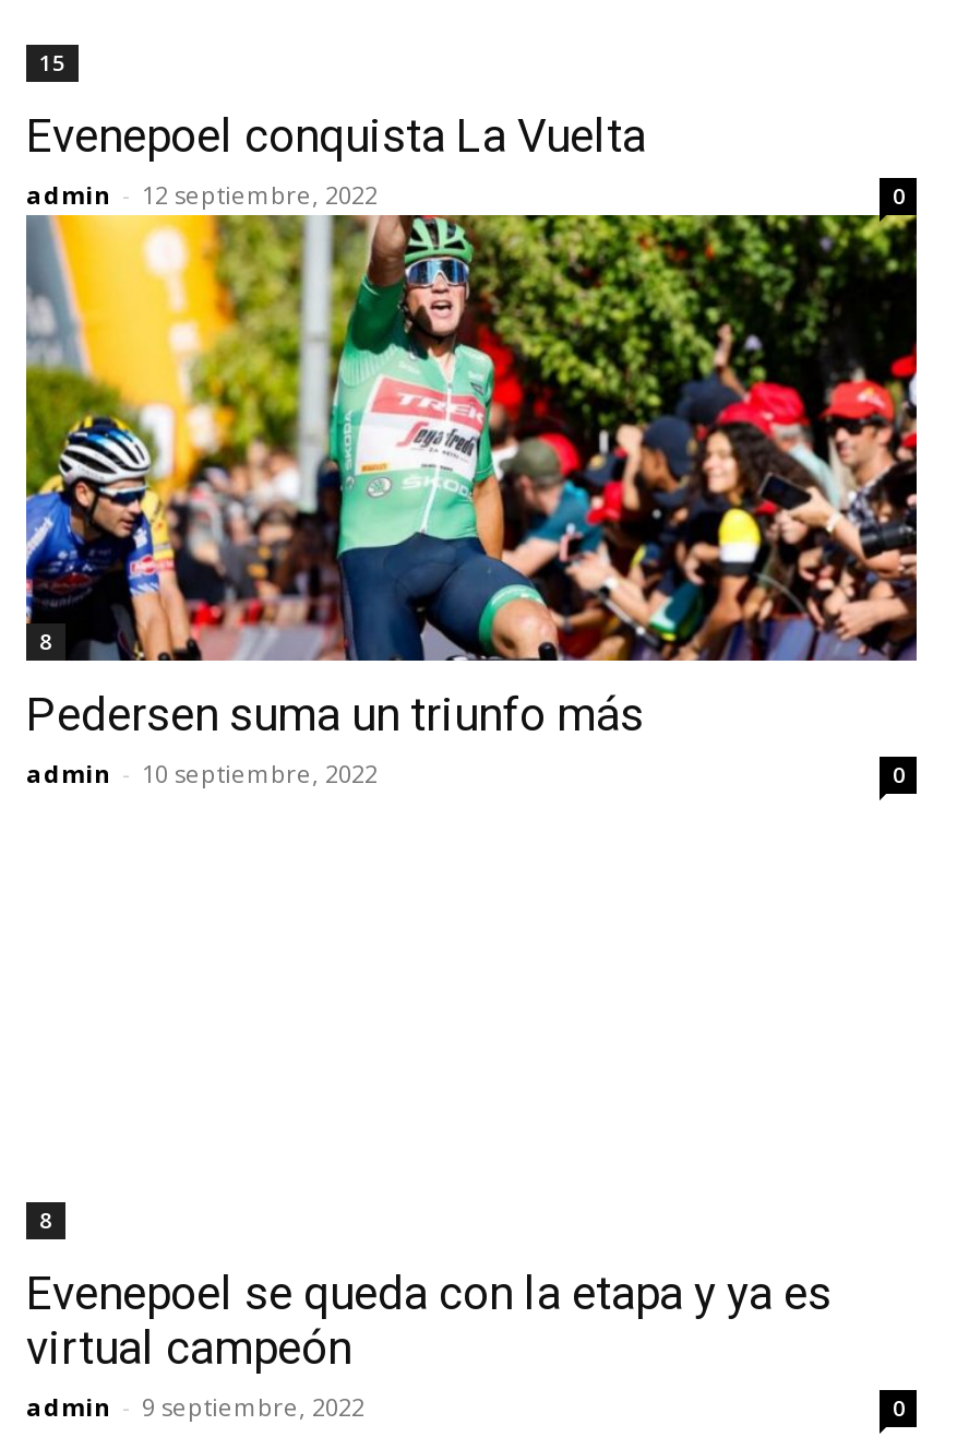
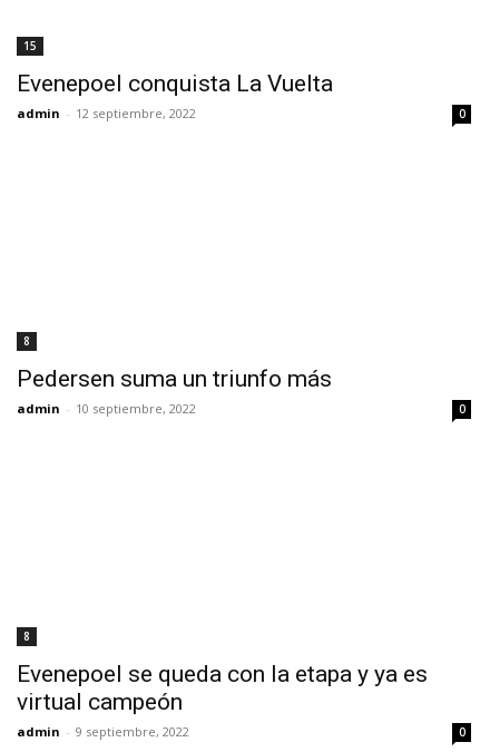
[24,213,919,663] [image] -> none

